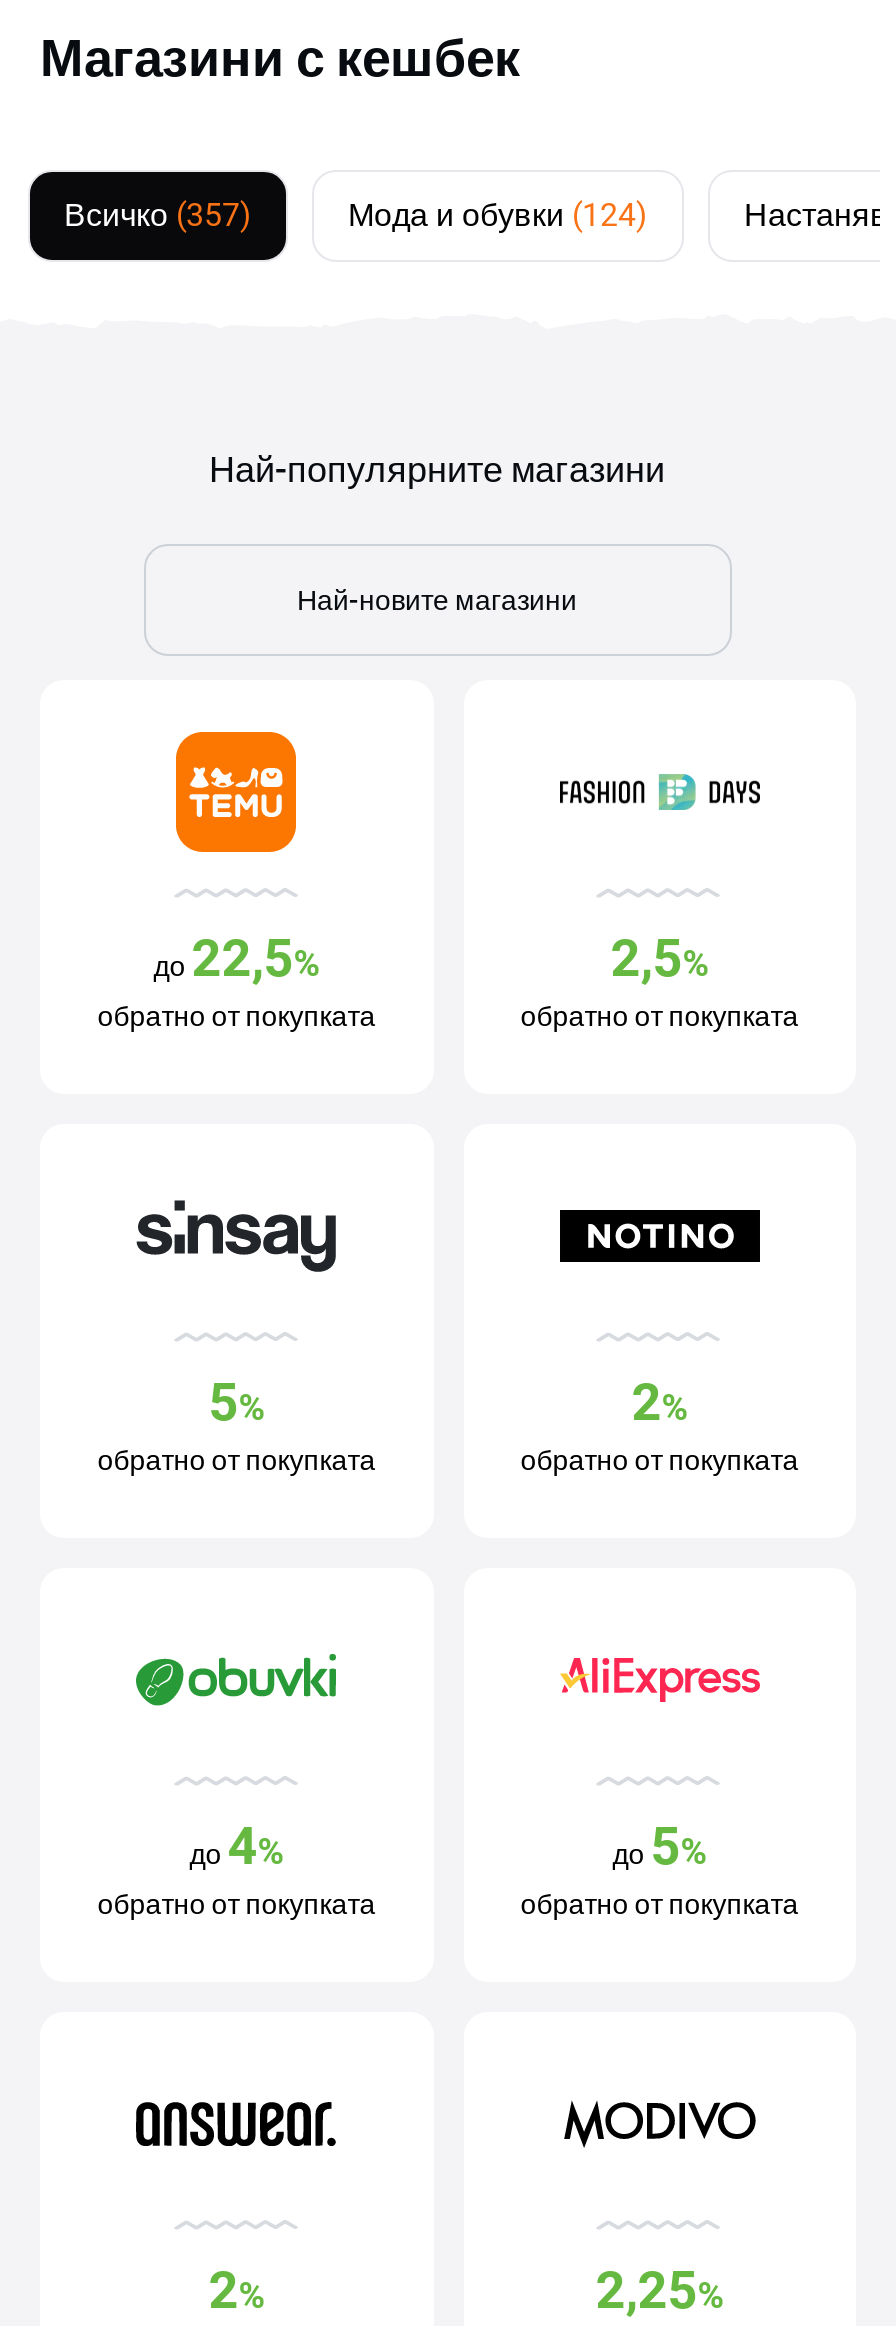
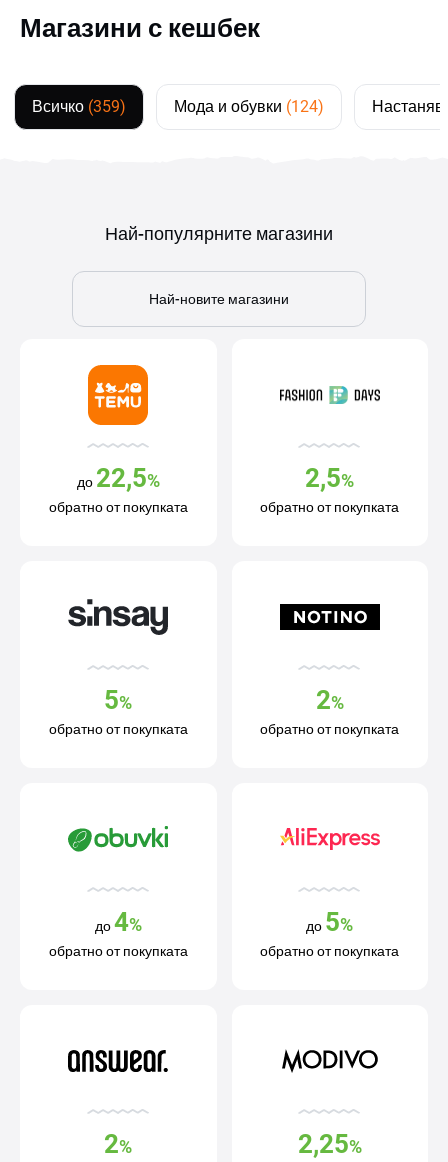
[64,196,252,234] Всичко (357) -> [32,97,126,116] Всичко (359)

